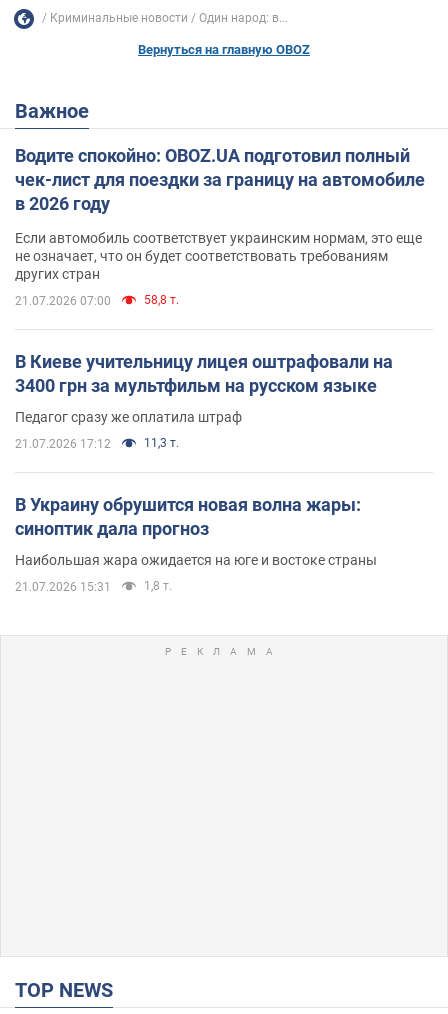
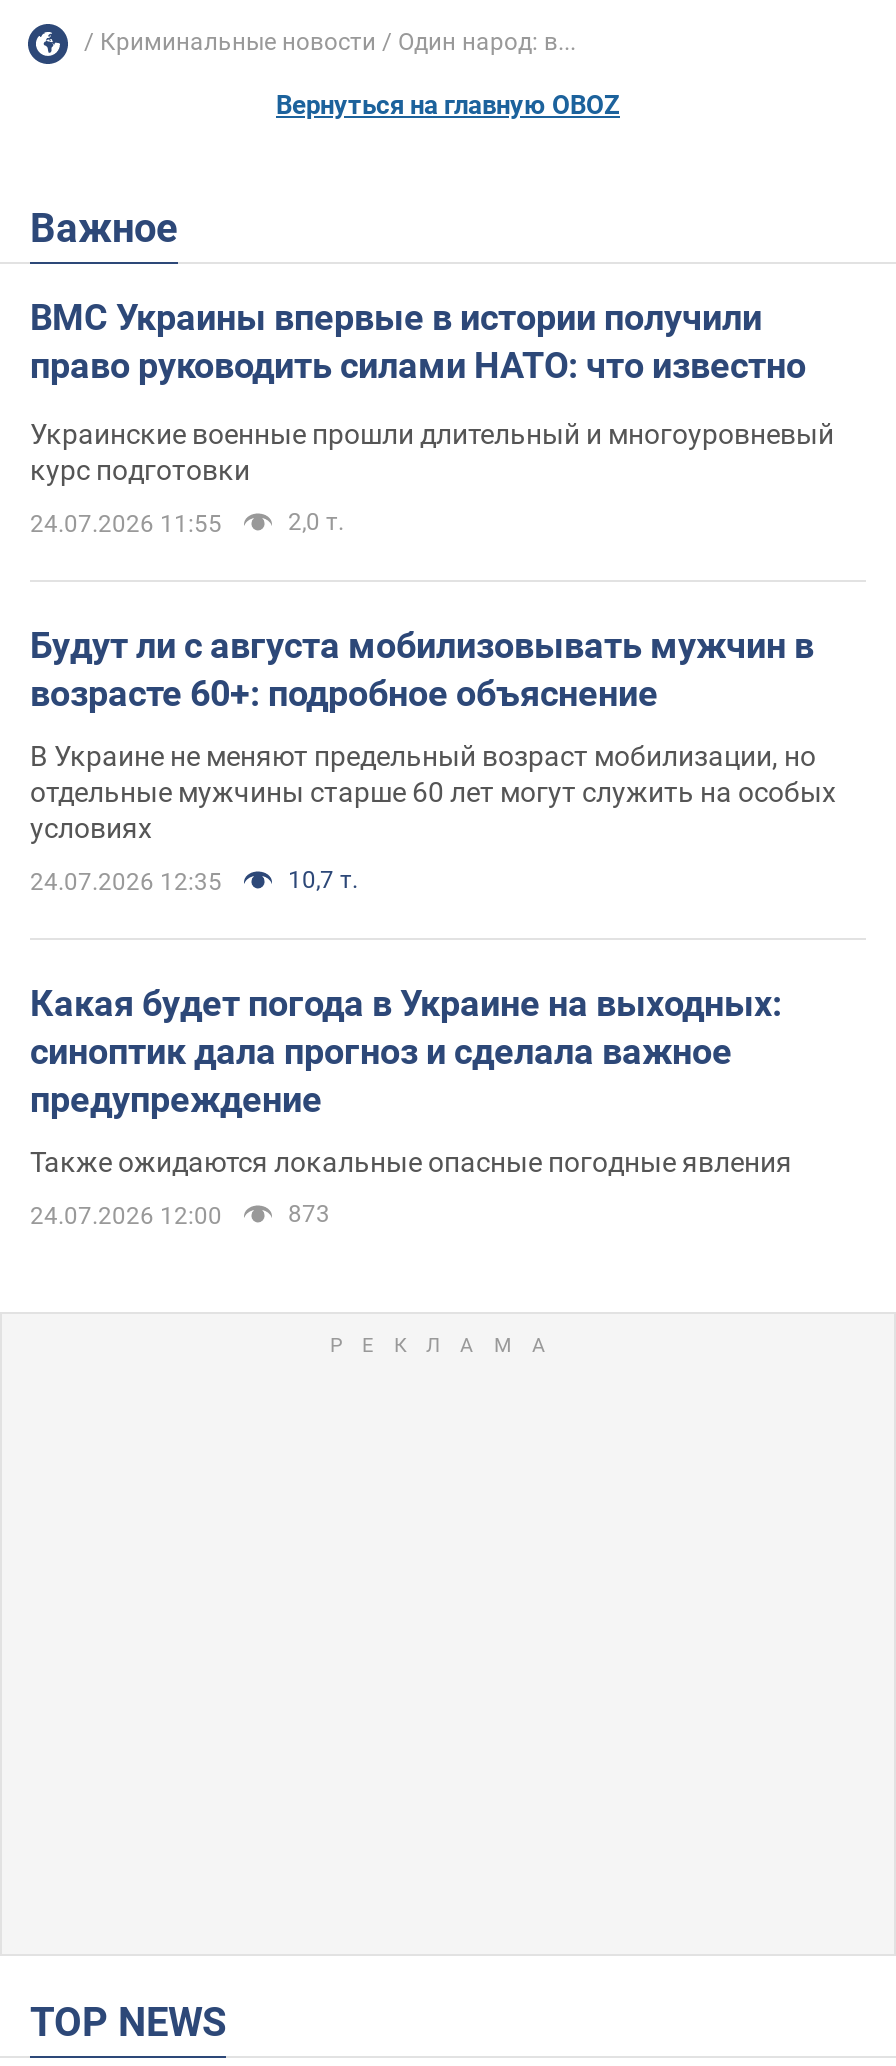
[15,145,425,214] Водите спокойно: OBOZ.UA подготовил полный | чек-лист для поездки за границу на автомобиле | в 2026 году -> [30,295,806,385] ВМС Украины впервые в истории получили | право руководить силами НАТО: что известно
[15,230,422,282] Если автомобиль соответствует украинским нормам, это еще | не означает, что он будет соответствовать требованиям | других стран -> [30,417,834,485] Украинские военные прошли длительный и многоуровневый | курс подготовки
[15,293,179,308] 21.07.2026 07:00 | 58,8 т. -> [30,507,344,537] 24.07.2026 11:55 | 2,0 т.
[15,351,393,396] В Киеве учительницу лицея оштрафовали на | 3400 грн за мультфильм на русском языке -> [30,623,814,713] Будут ли с августа мобилизовывать мужчин в | возрасте 60+: подробное объяснение
[15,409,242,425] Педагог сразу же оплатила штраф -> [30,739,836,843] В Украине не меняют предельный возраст мобилизации, но | отдельные мужчины старше 60 лет могут служить на особых | условиях
[15,436,179,451] 21.07.2026 17:12 | 11,3 т. -> [30,865,358,895] 24.07.2026 12:35 | 10,7 т.
[15,494,361,539] В Украину обрушится новая волна жары: | синоптик дала прогноз -> [30,981,782,1119] Какая будет погода в Украине на выходных: | синоптик дала прогноз и сделала важное | предупреждение
[15,552,377,568] Наибольшая жара ожидается на юге и востоке страны -> [30,1145,792,1177] Также ожидаются локальные опасные погодные явления
[15,579,172,594] 21.07.2026 15:31 | 1,8 т. -> [30,1199,330,1229] 24.07.2026 12:00 | 873

